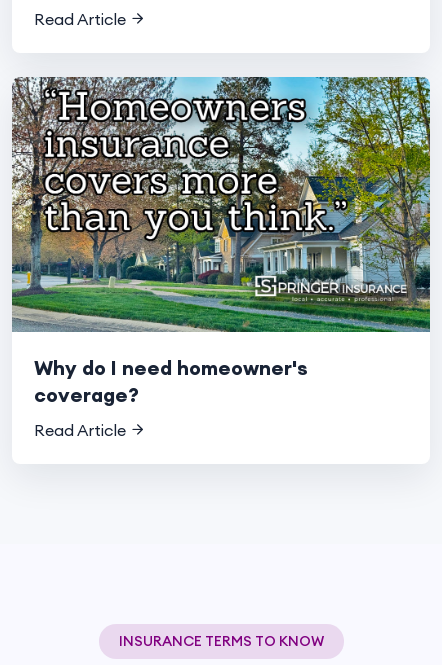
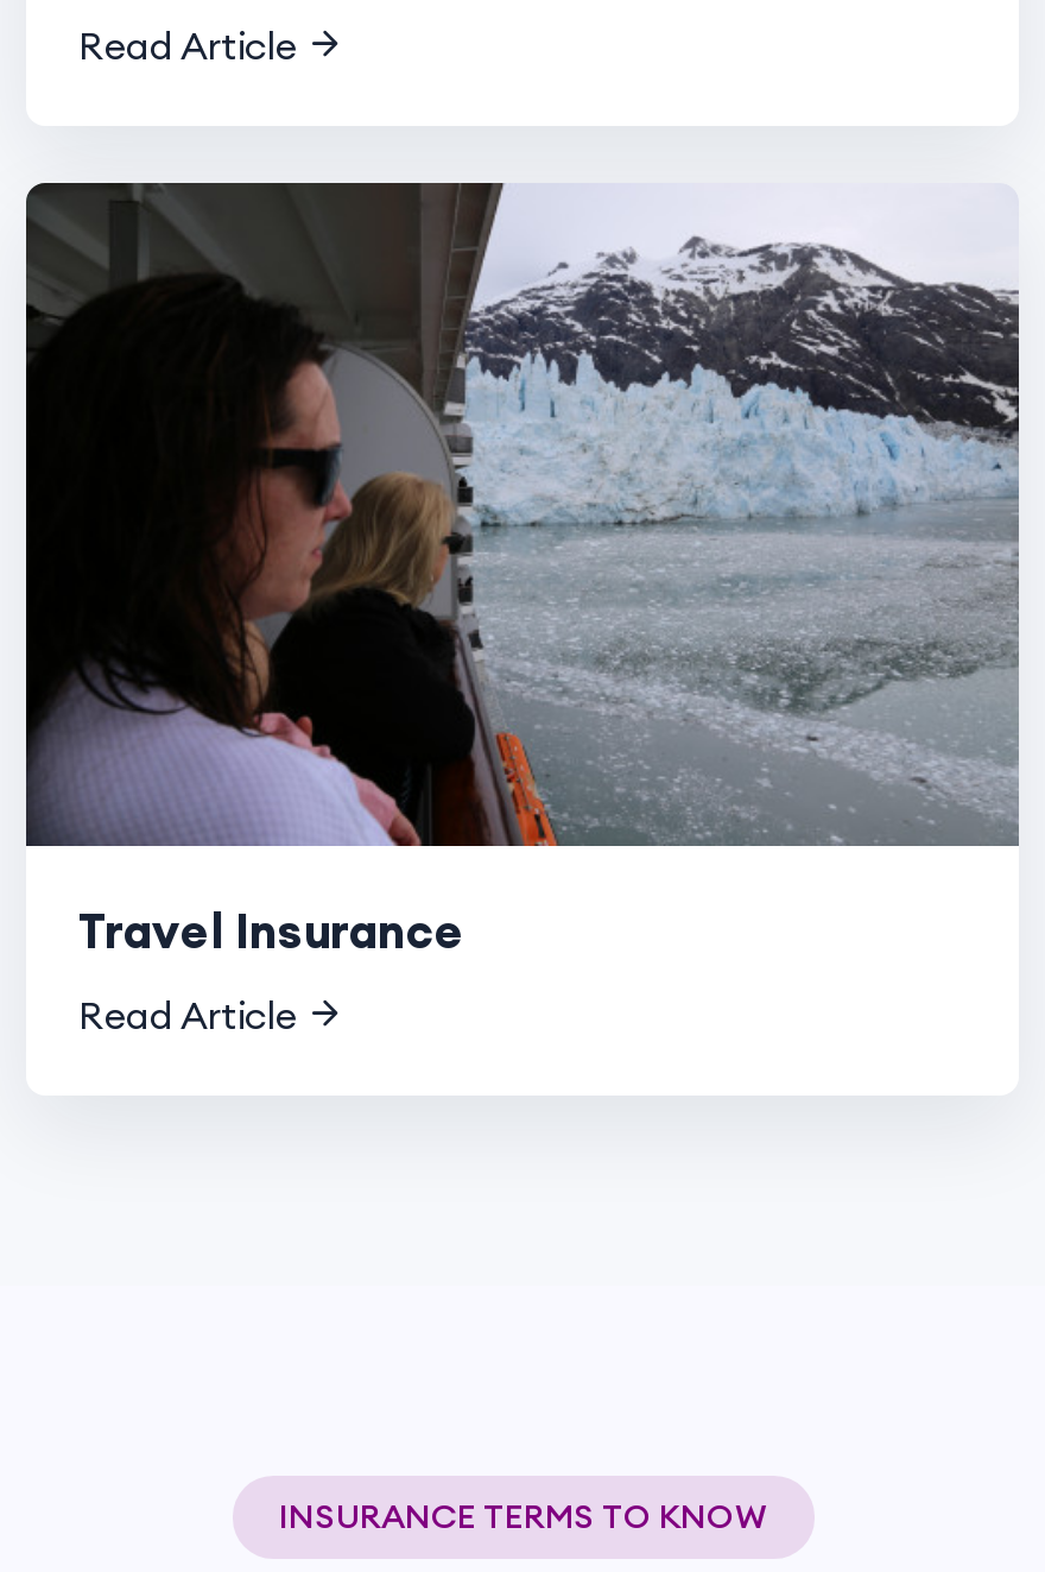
[11,76,431,407] [image] | Why do I need homeowner's | coverage? -> [24,181,1021,961] [image] | Travel Insurance

